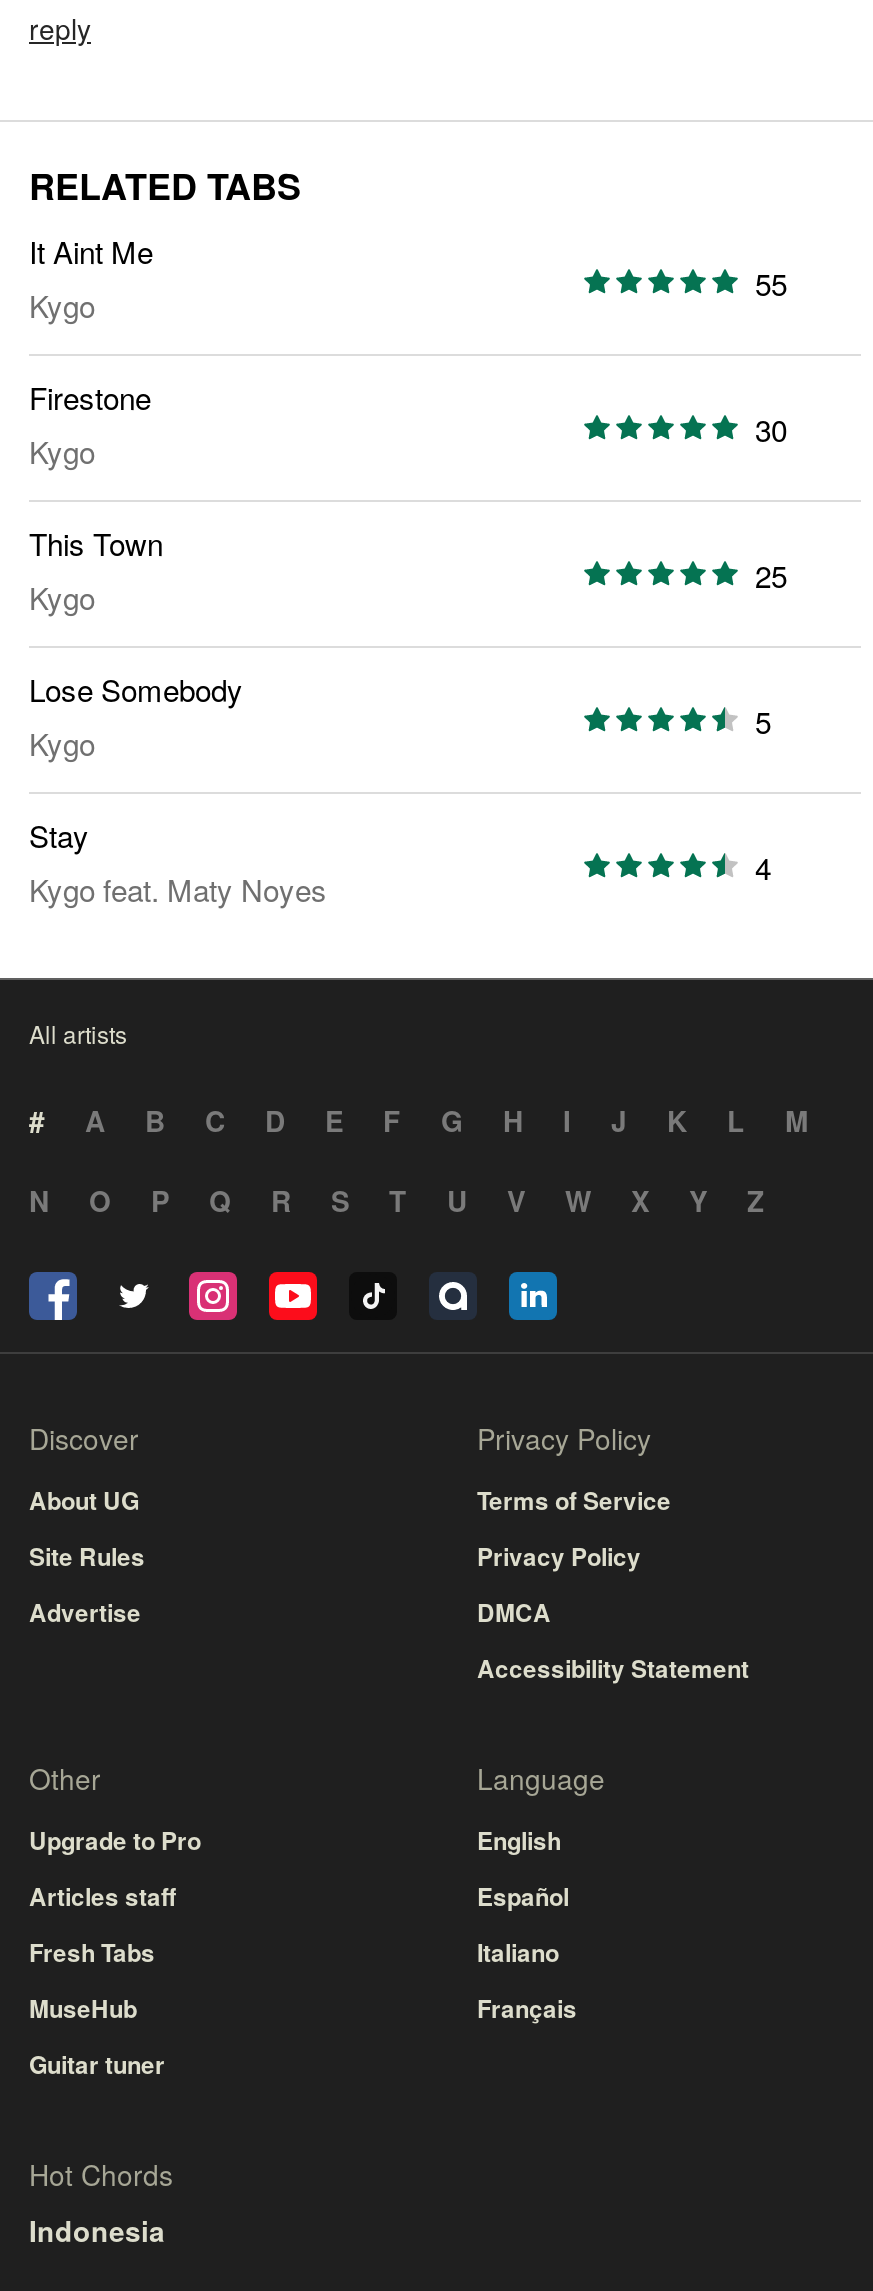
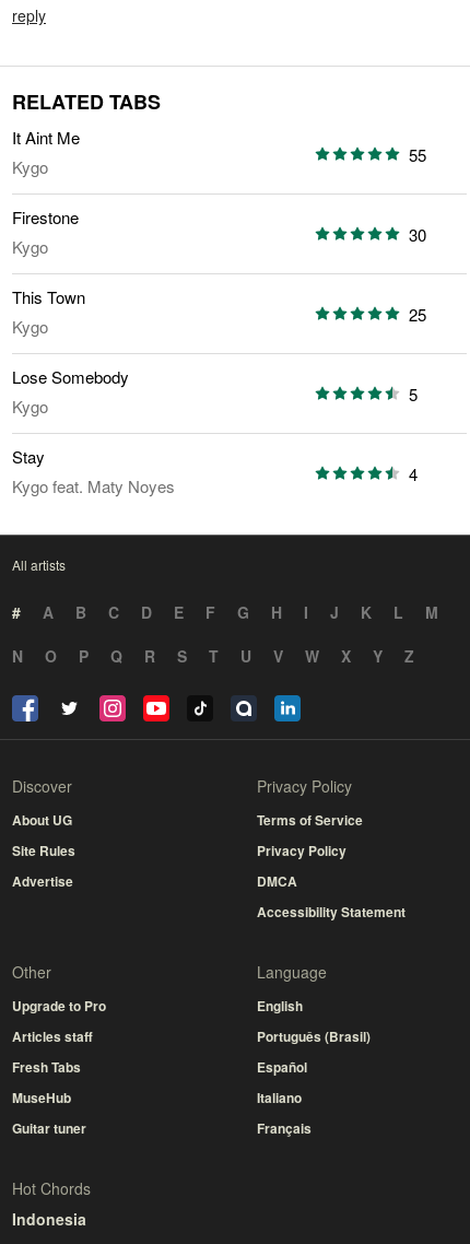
moved [477,1878,577,2026] -> [257,1057,312,1138]: Español | Italiano | Français
none -> [257,1027,371,1046] Português (Brasil)

